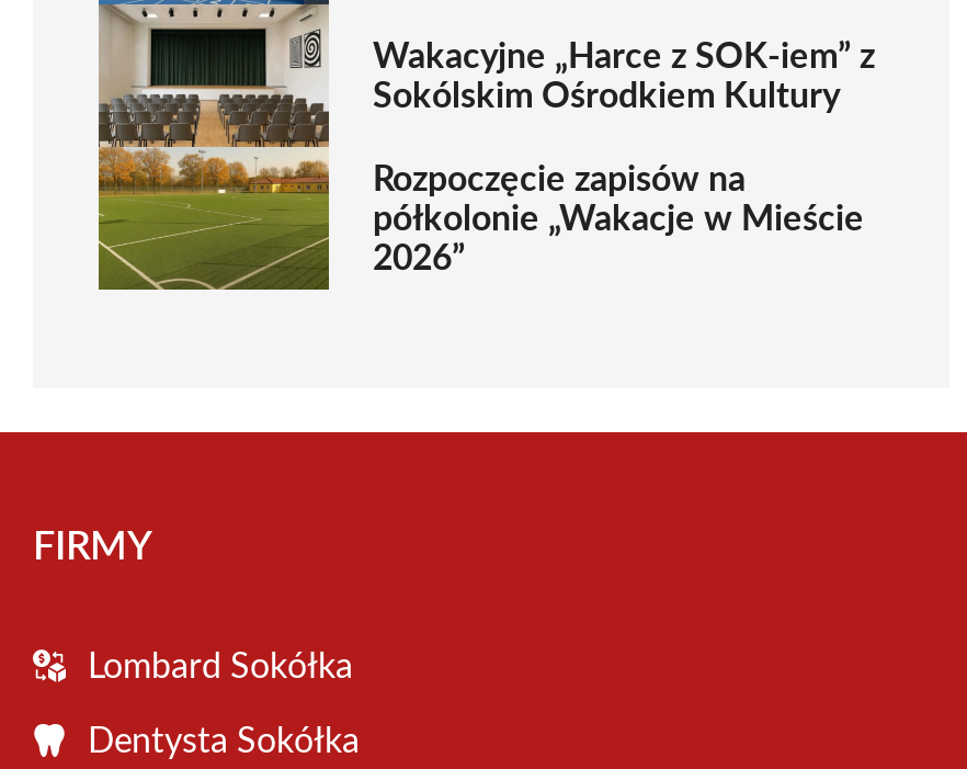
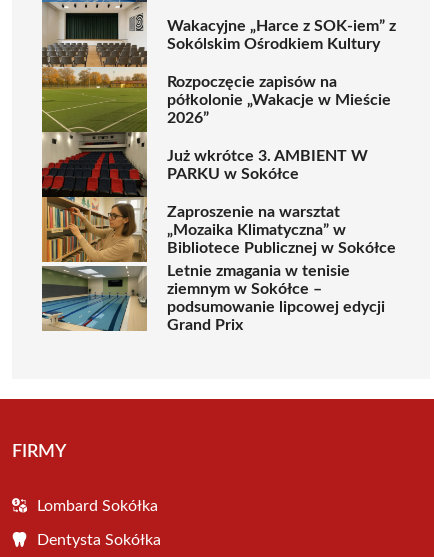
none -> [41,132,396,334] [image] | Już wkrótce 3. AMBIENT W | PARKU w Sokółce | Zaproszenie na warsztat | „Mozaika Klimatyczna” w | Bibliotece Publicznej w Sokółce | Letnie zmagania w tenisie | ziemnym w Sokółce – | podsumowanie lipcowej edycji | Grand Prix

